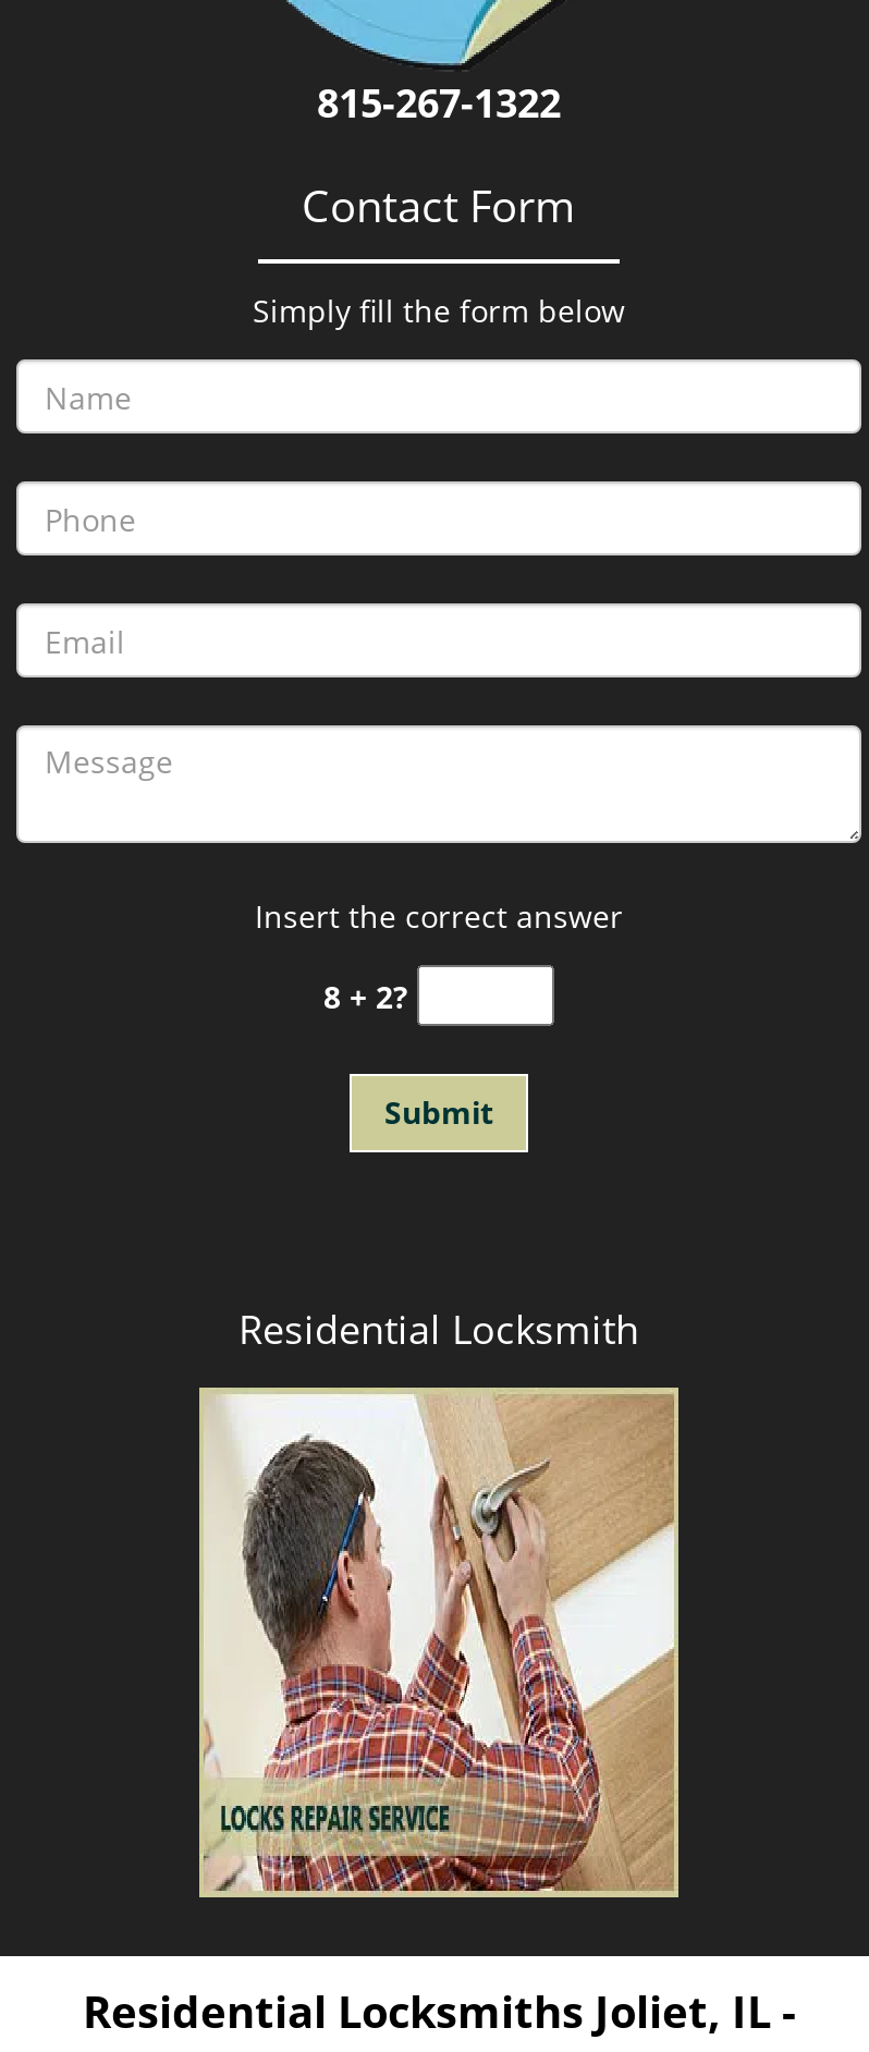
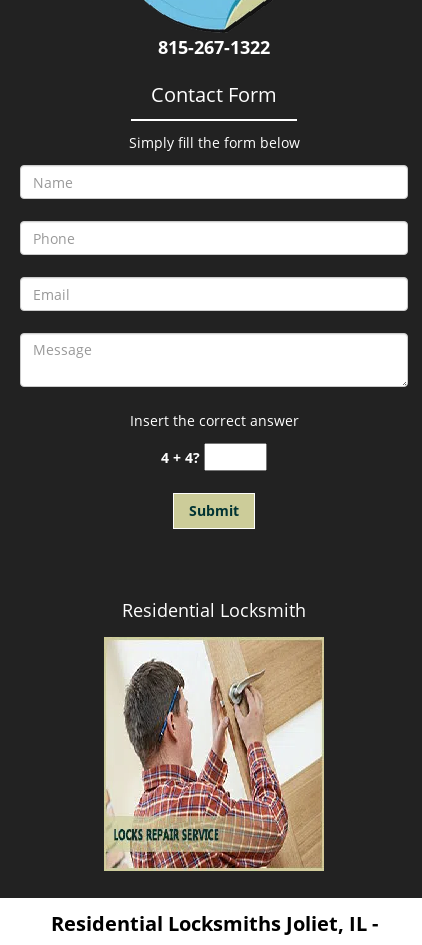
[323,976,408,1017] 8 + 2? -> [161,448,200,467] 4 + 4?

